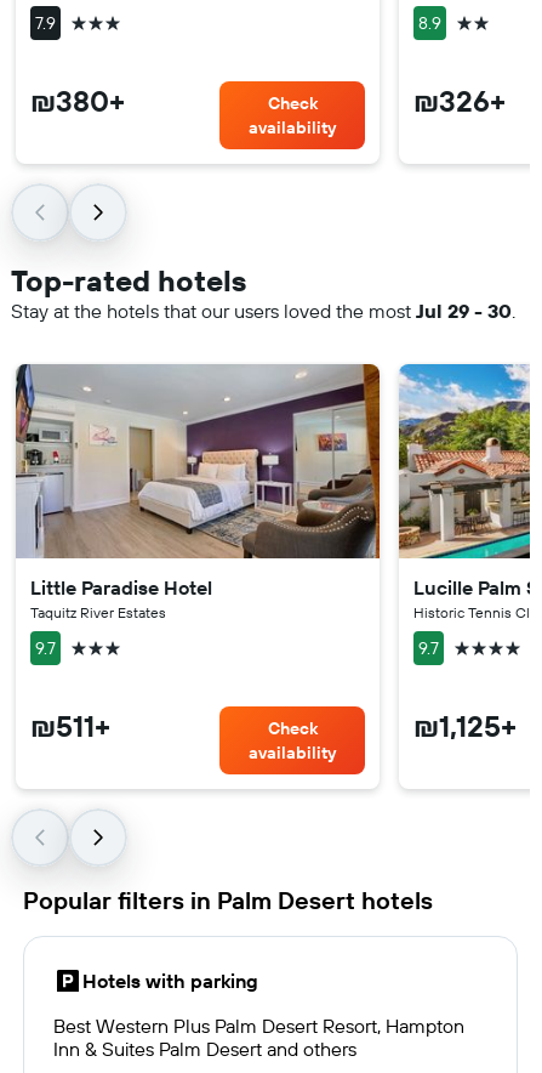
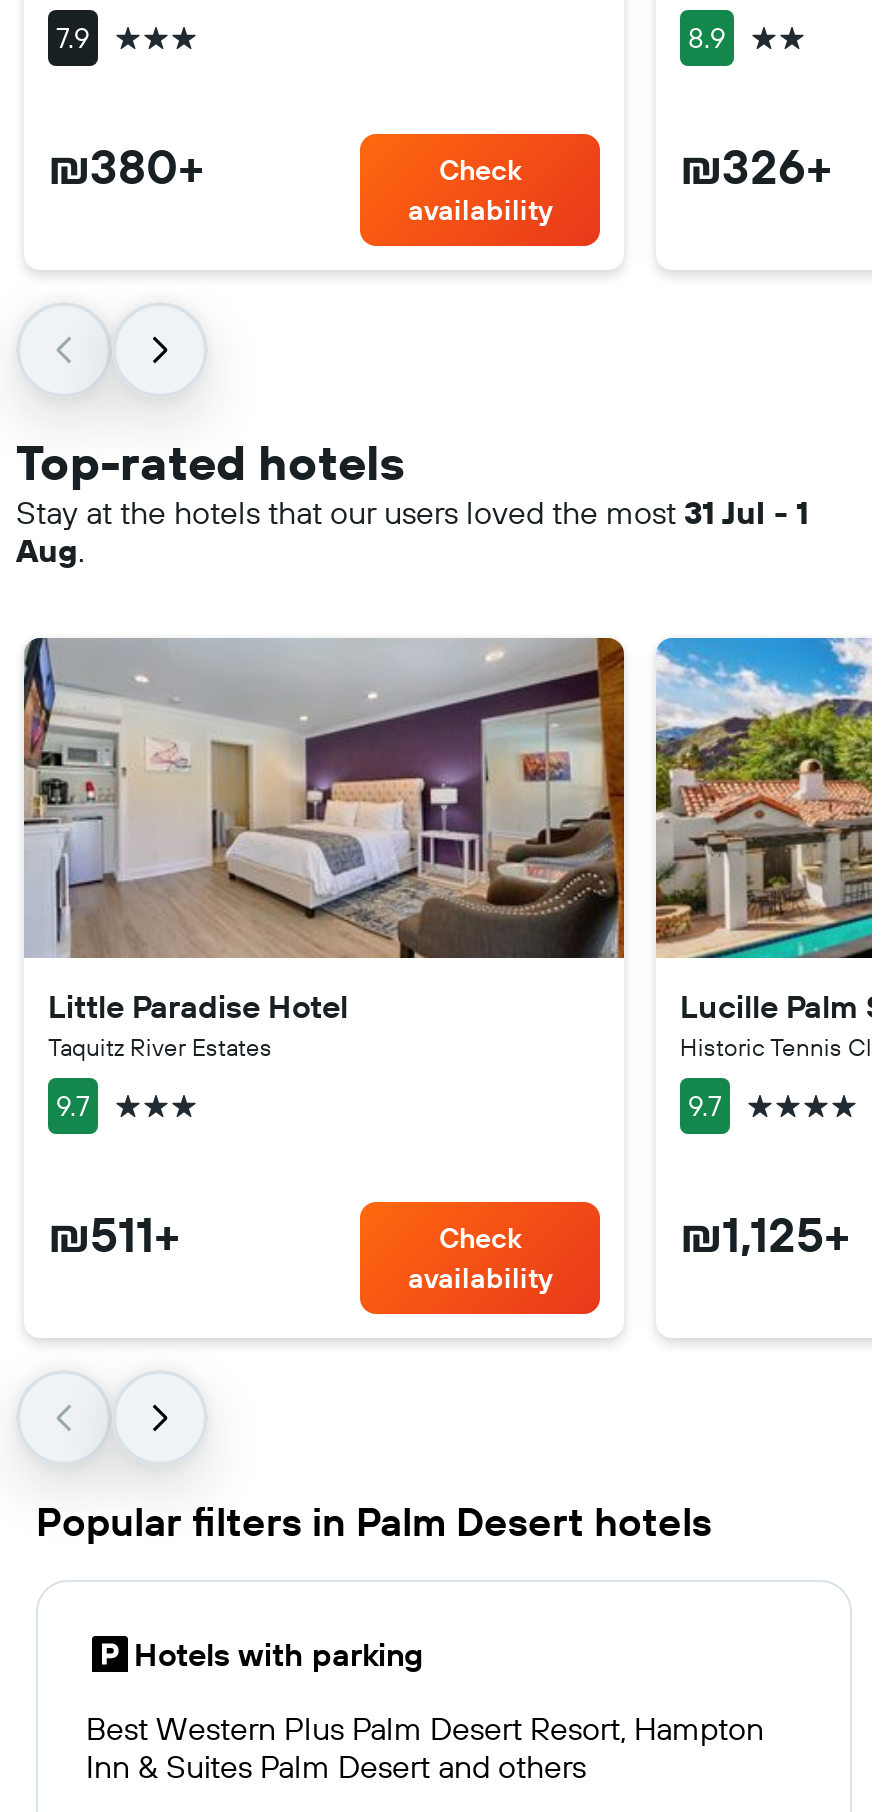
[11,299,515,323] Stay at the hotels that our users loved the most Jul 29 - 30. -> [16,492,808,570] Stay at the hotels that our users loved the most 31 Jul - 1 | Aug.

